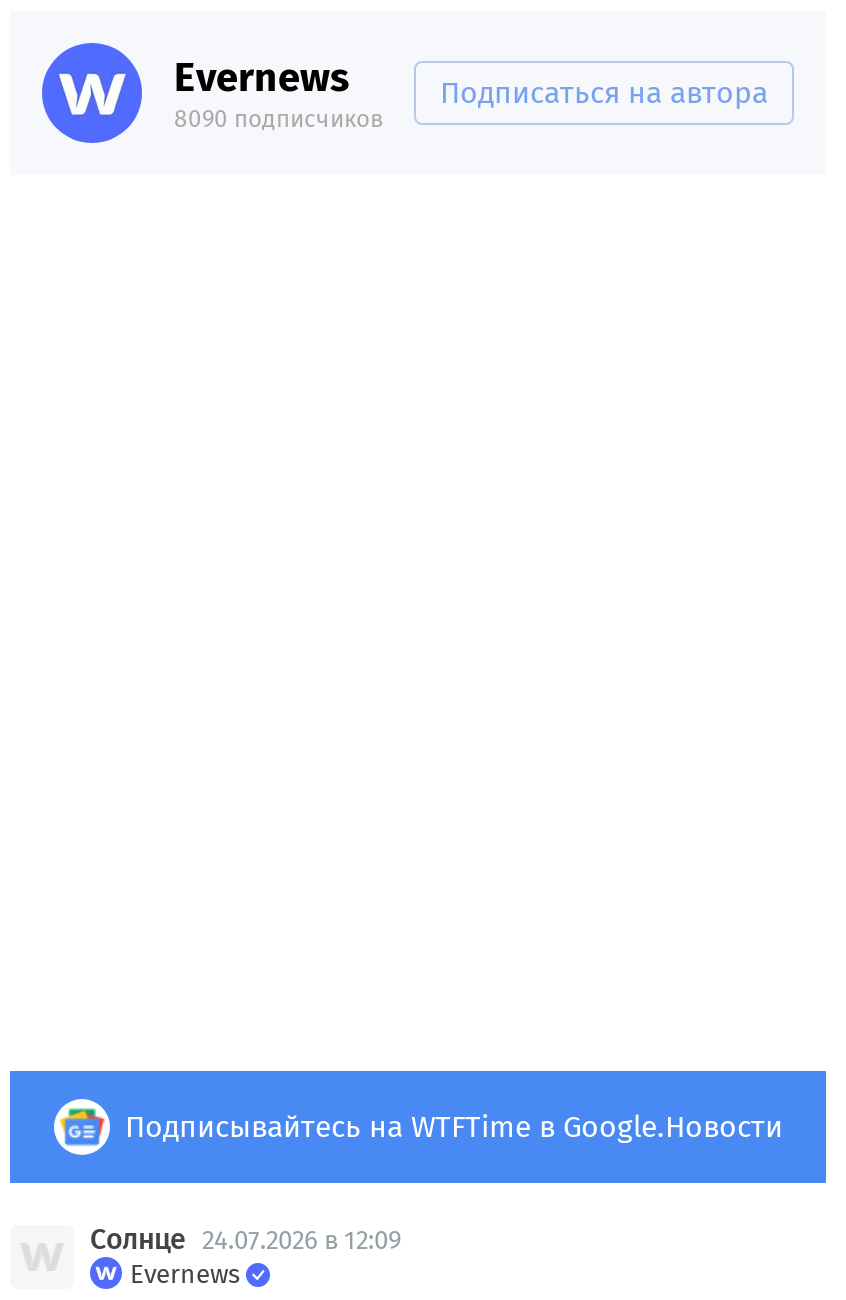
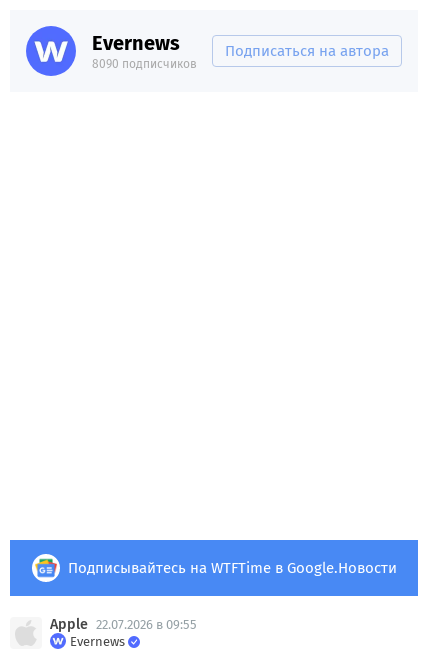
[90,1223,402,1257] Солнце 24.07.2026 в 12:09 -> [50,616,197,633] Apple 22.07.2026 в 09:55

